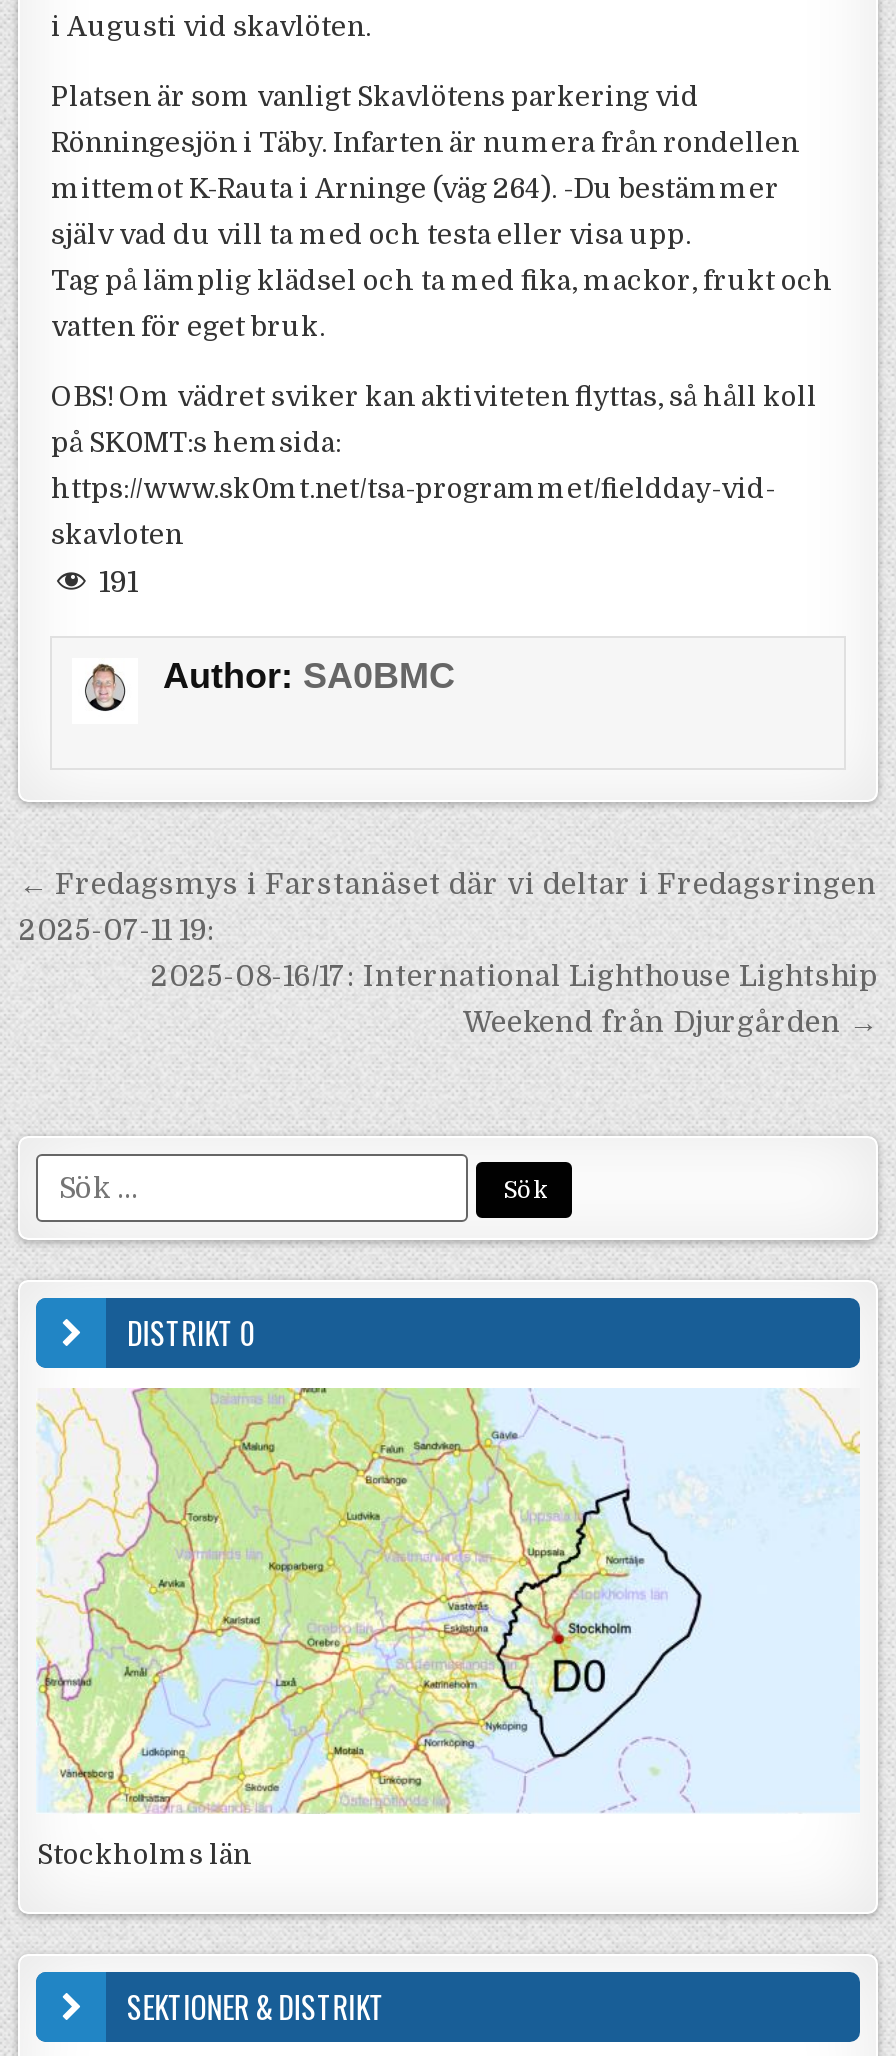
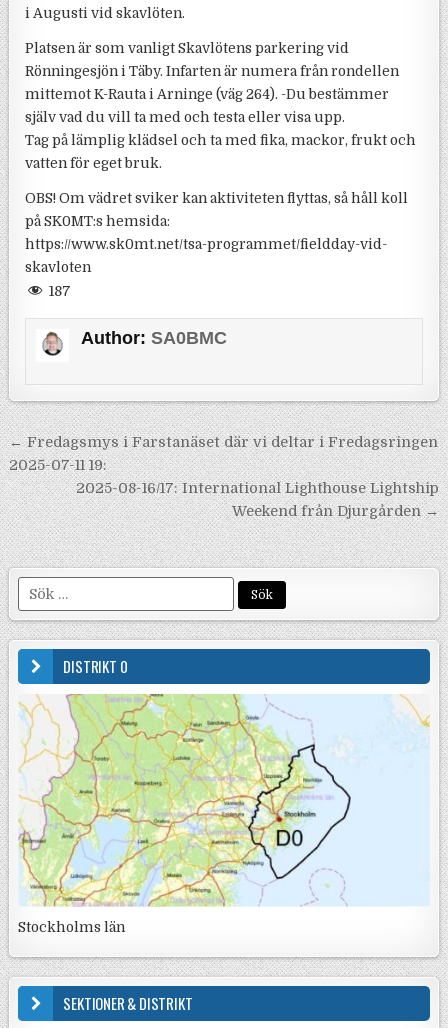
[99,566,137,598] 191 -> [49,283,71,299] 187

